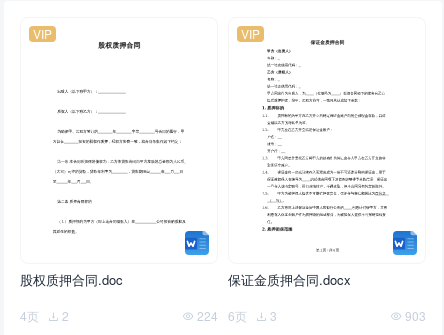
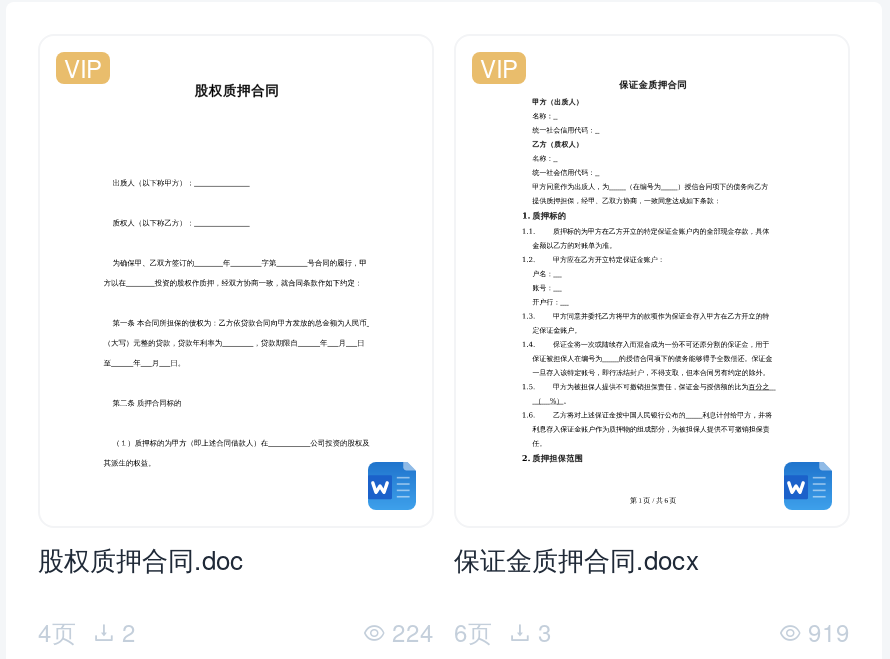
[402,307,426,324] 903 -> [802,614,850,648] 919

